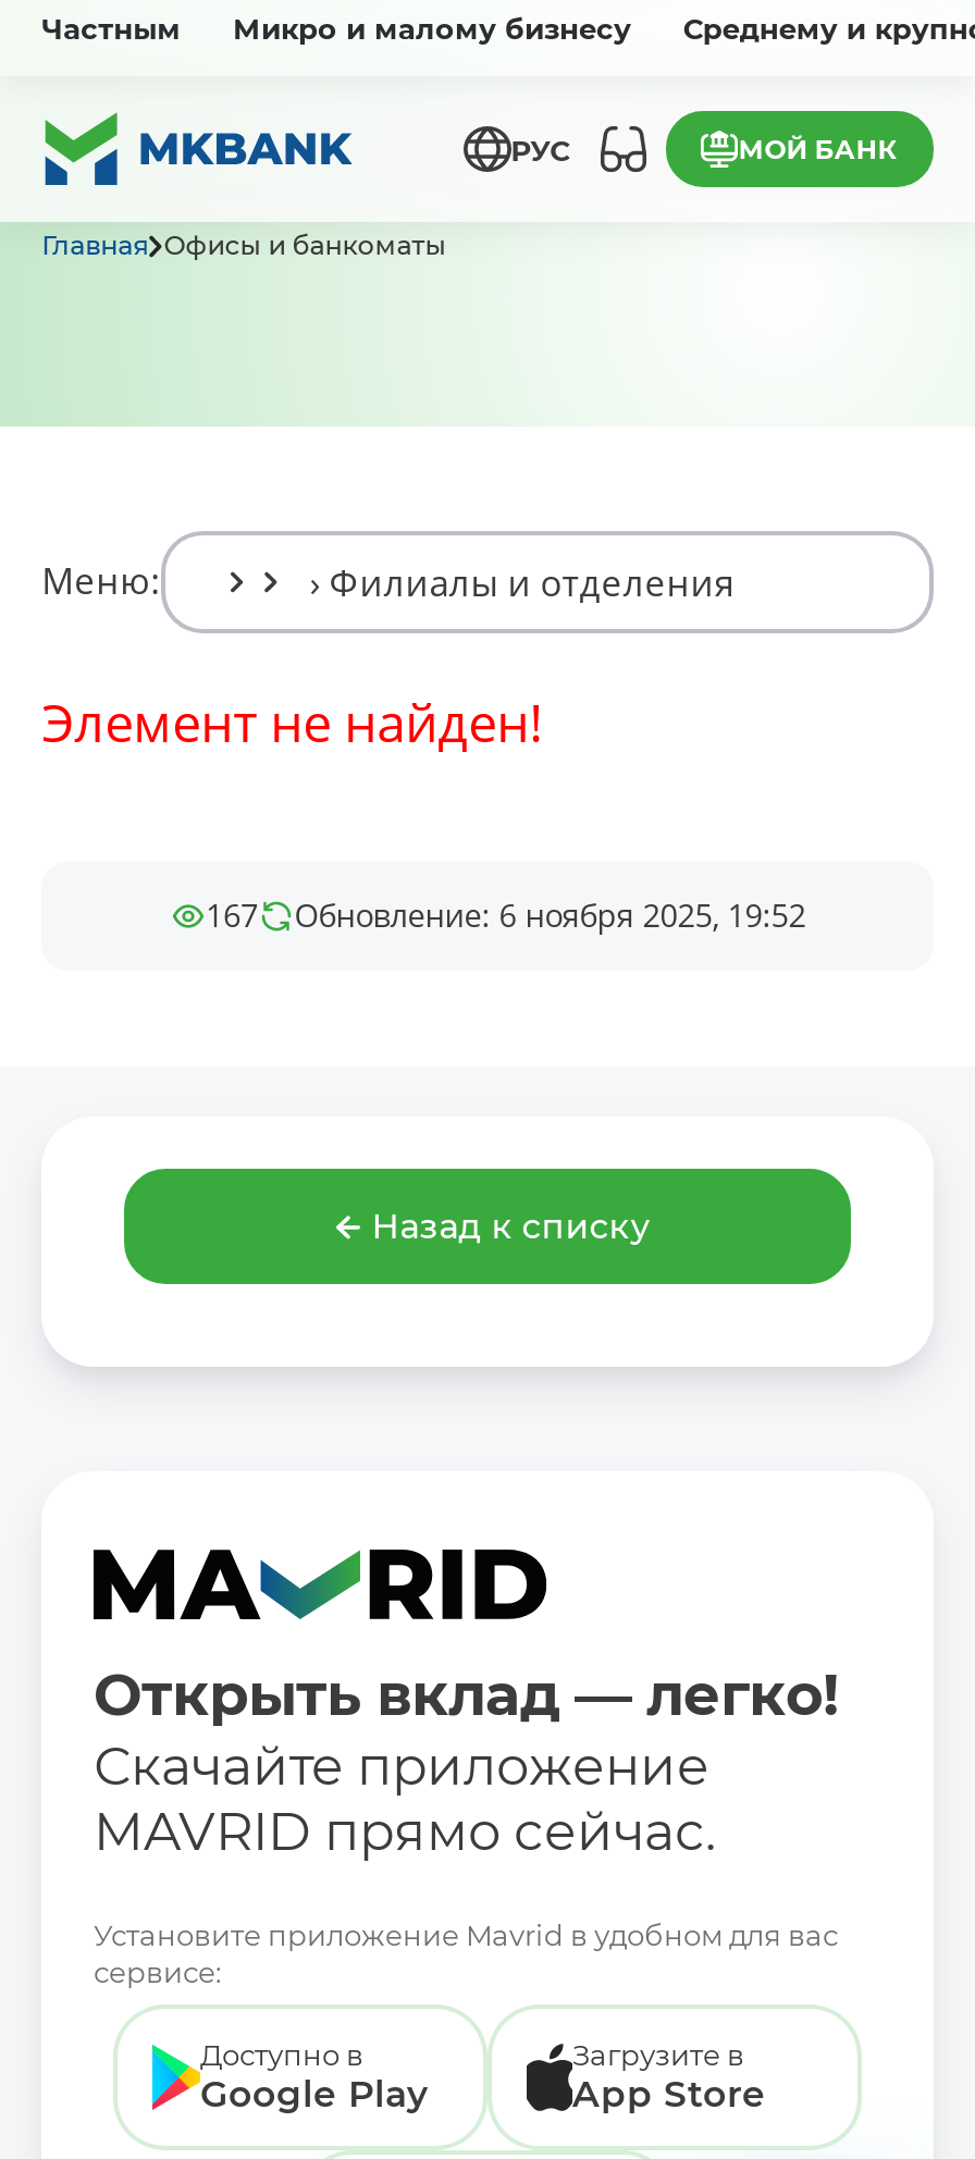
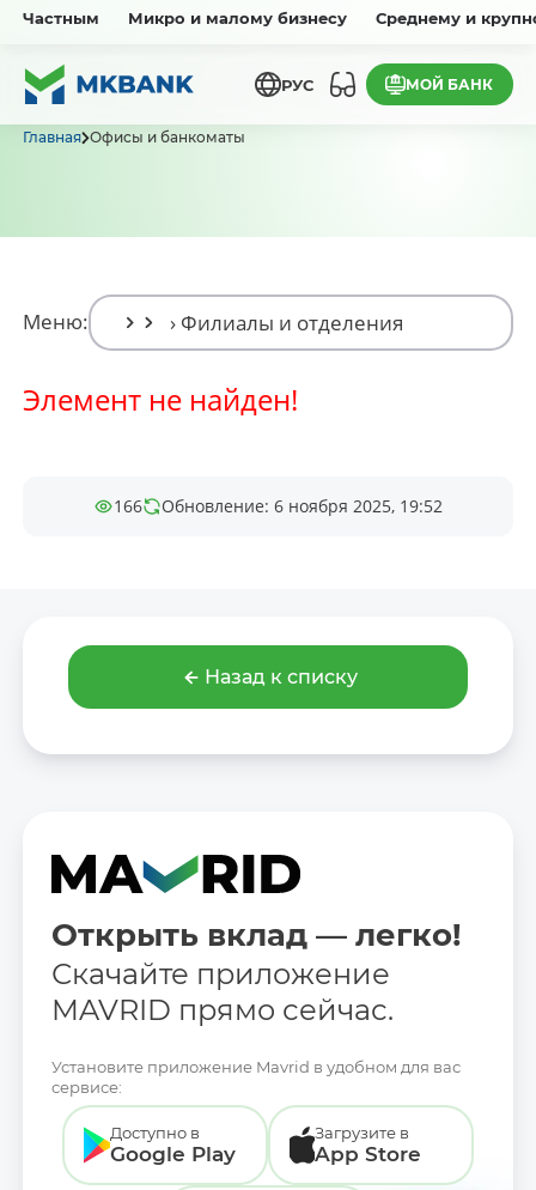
[206,895,806,936] 167 Обновление: 6 ноября 2025, 19:52 -> [113,494,443,517] 166 Обновление: 6 ноября 2025, 19:52

